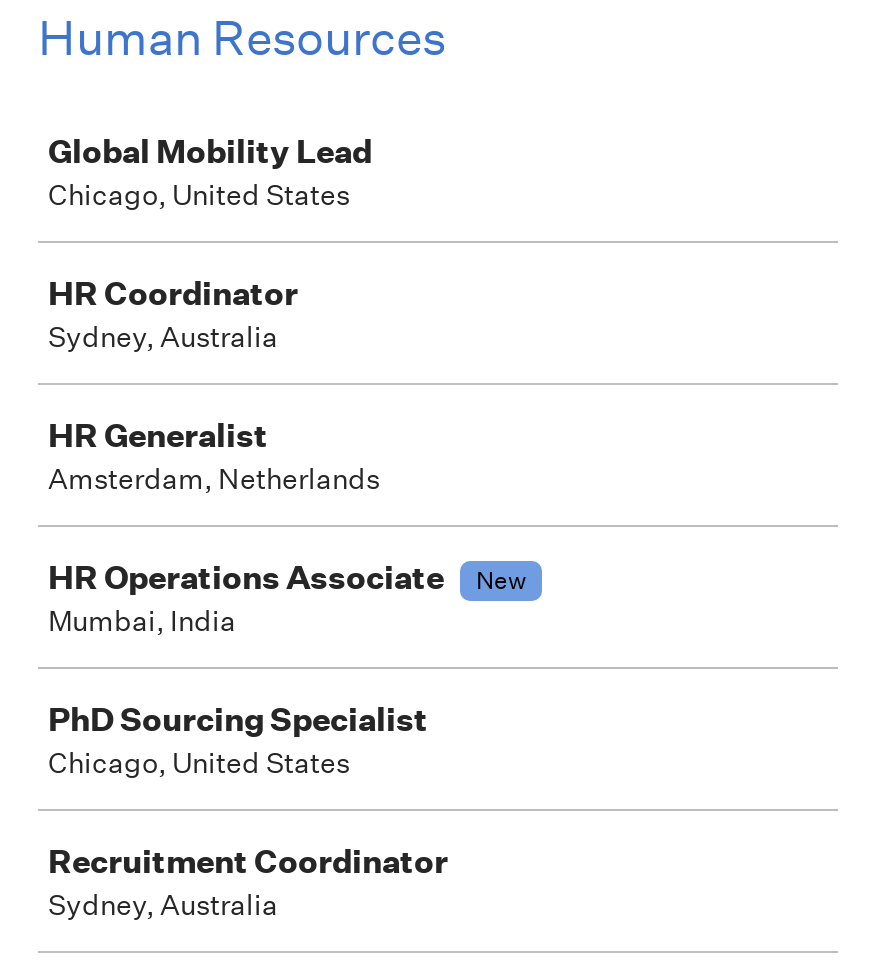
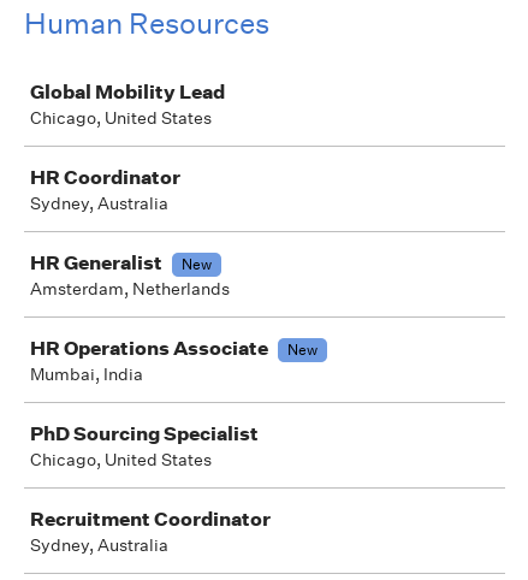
none -> [182,254,212,274] New

